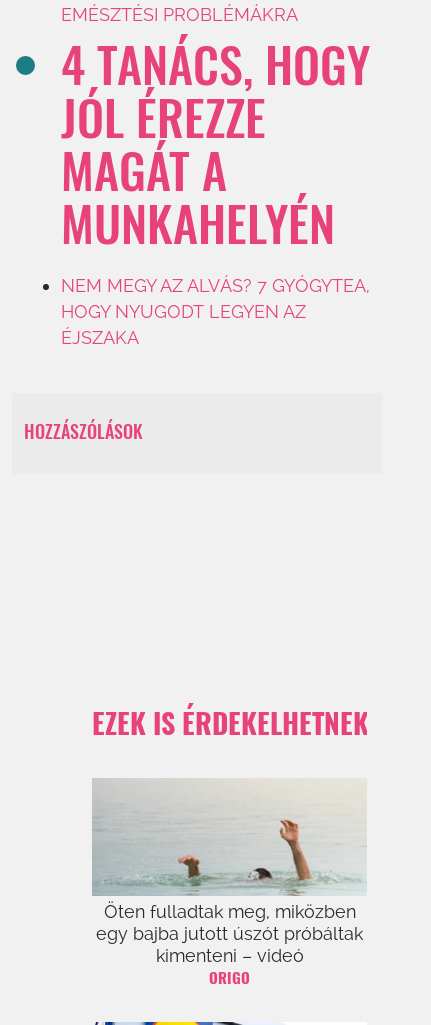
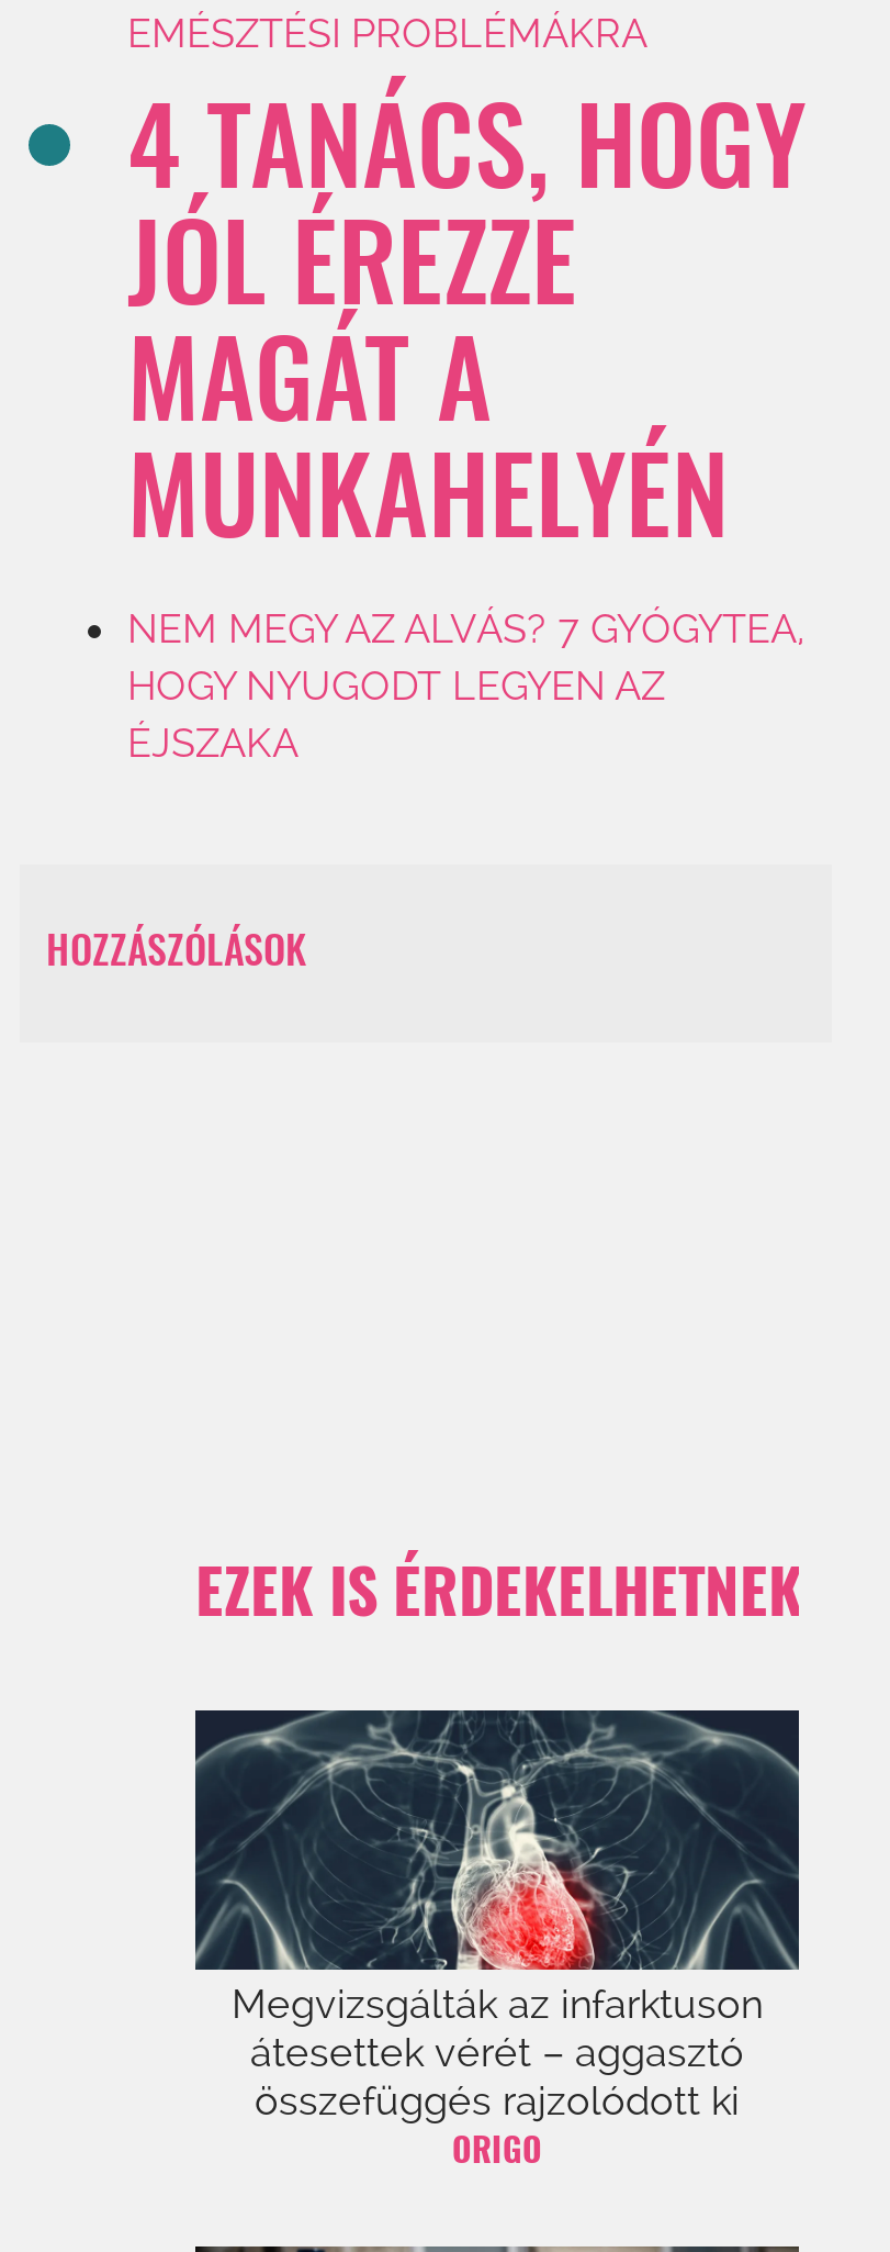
[92,778,367,966] [image] | Öten fulladtak meg, miközben | egy bajba jutott úszót próbáltak | kimenteni – videó -> [193,1707,801,2123] [image] | Megvizsgálták az infarktuson | átesettek vérét – aggasztó | összefüggés rajzolódott ki

